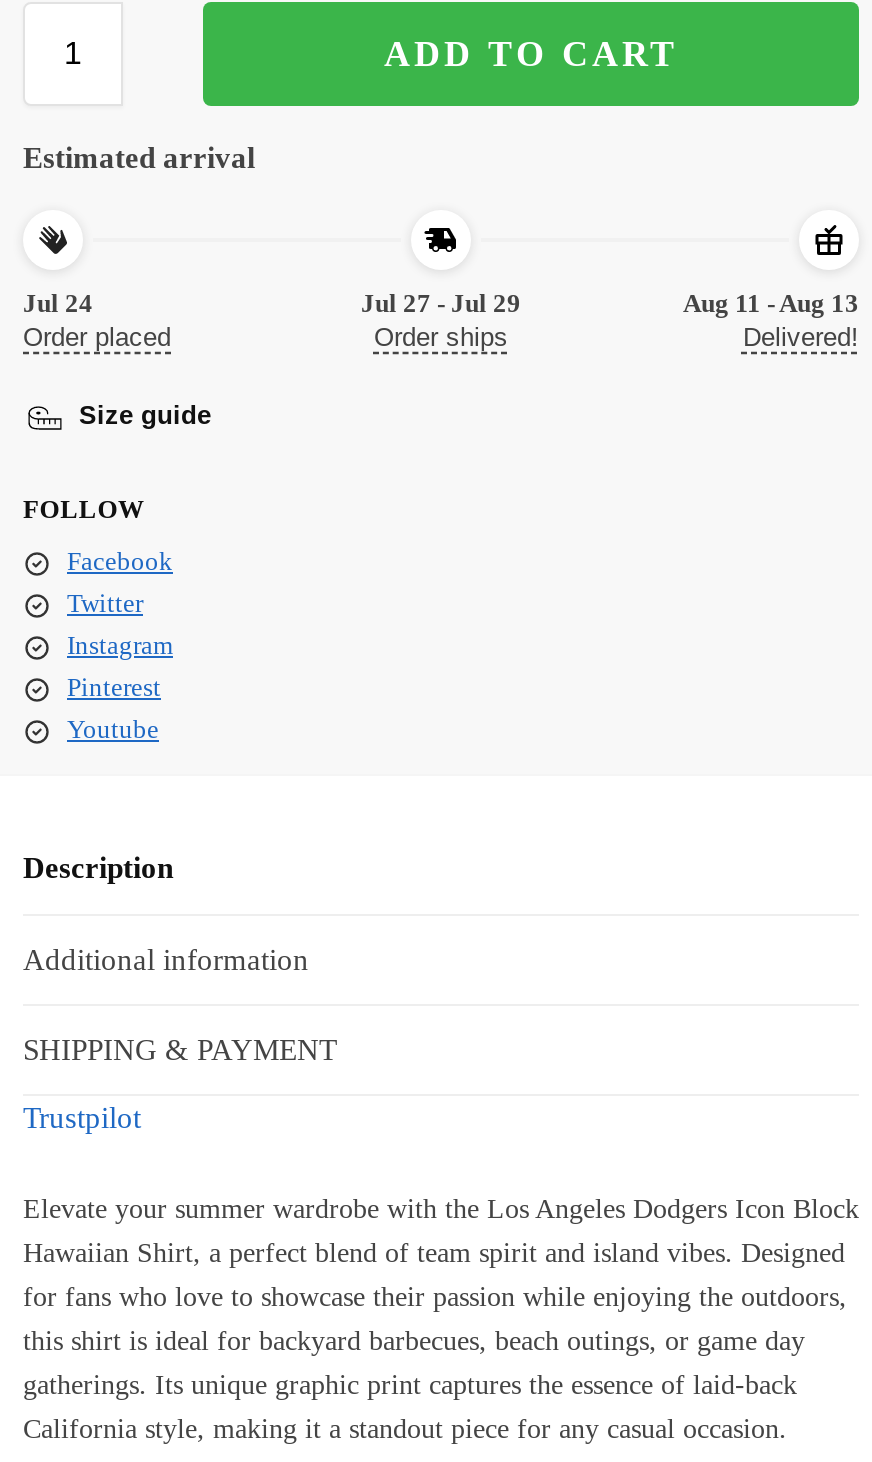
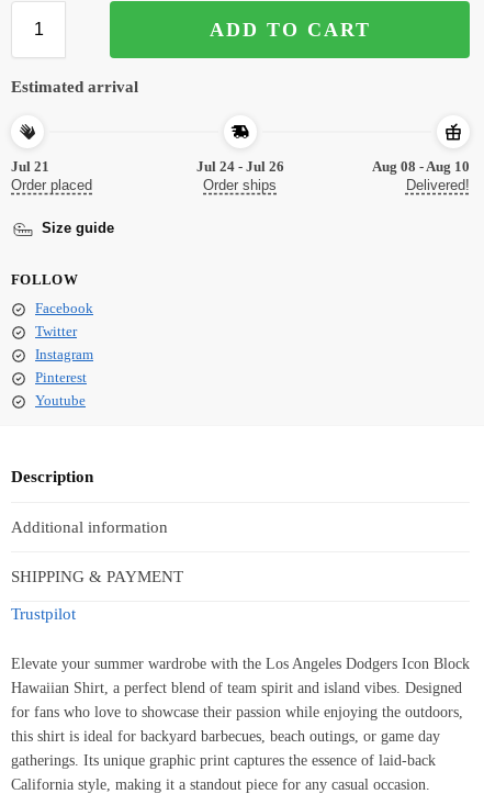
[23,287,93,317] Jul 24 -> [11,158,49,174] Jul 21
[361,287,521,317] Jul 27 - Jul 29 -> [196,158,284,174] Jul 24 - Jul 26
[683,287,859,317] Aug 11 - Aug 13 -> [372,158,470,174] Aug 08 - Aug 10

